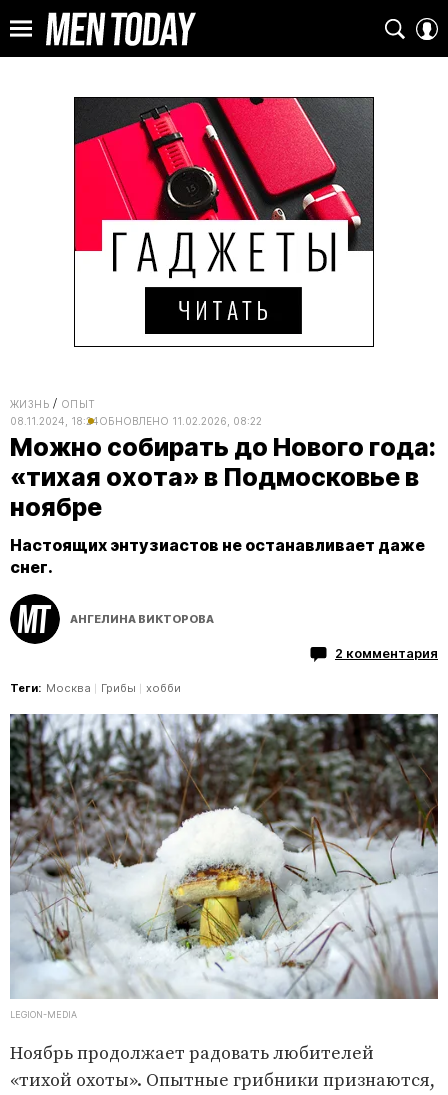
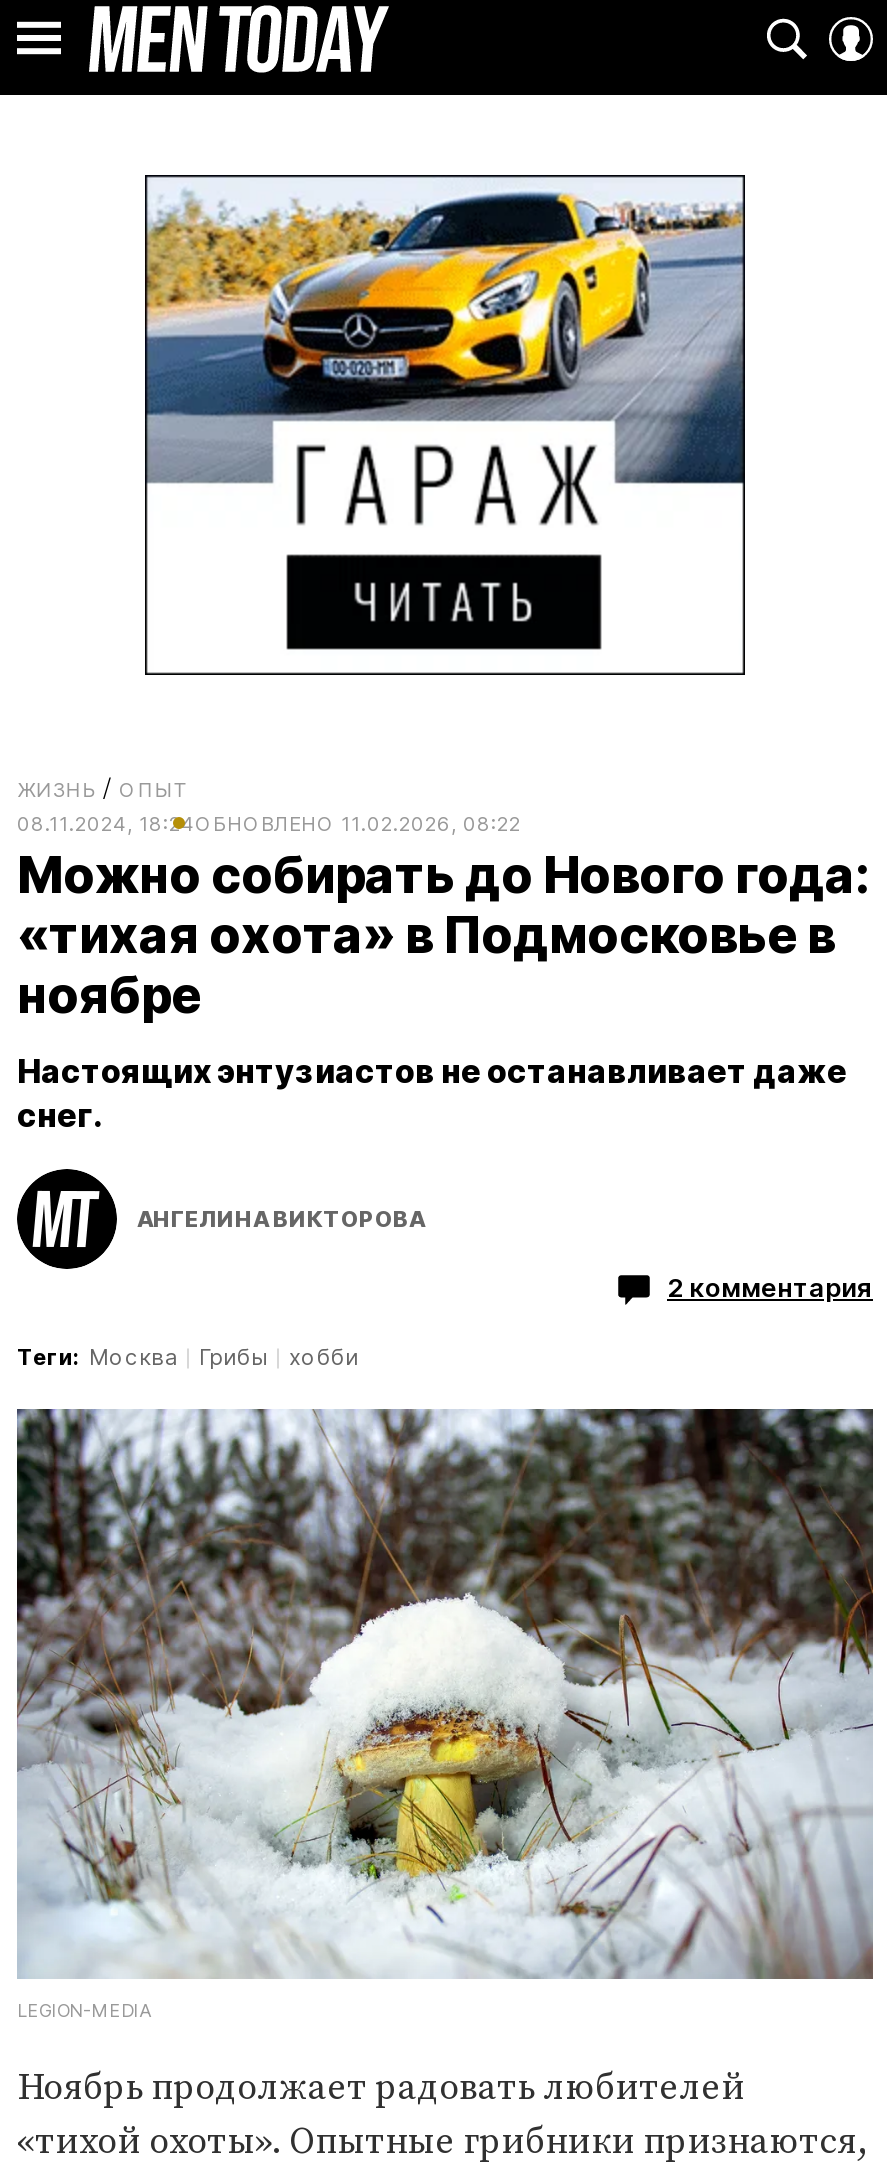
[74,97,374,279] [image] -> [145,175,745,537] [image]

